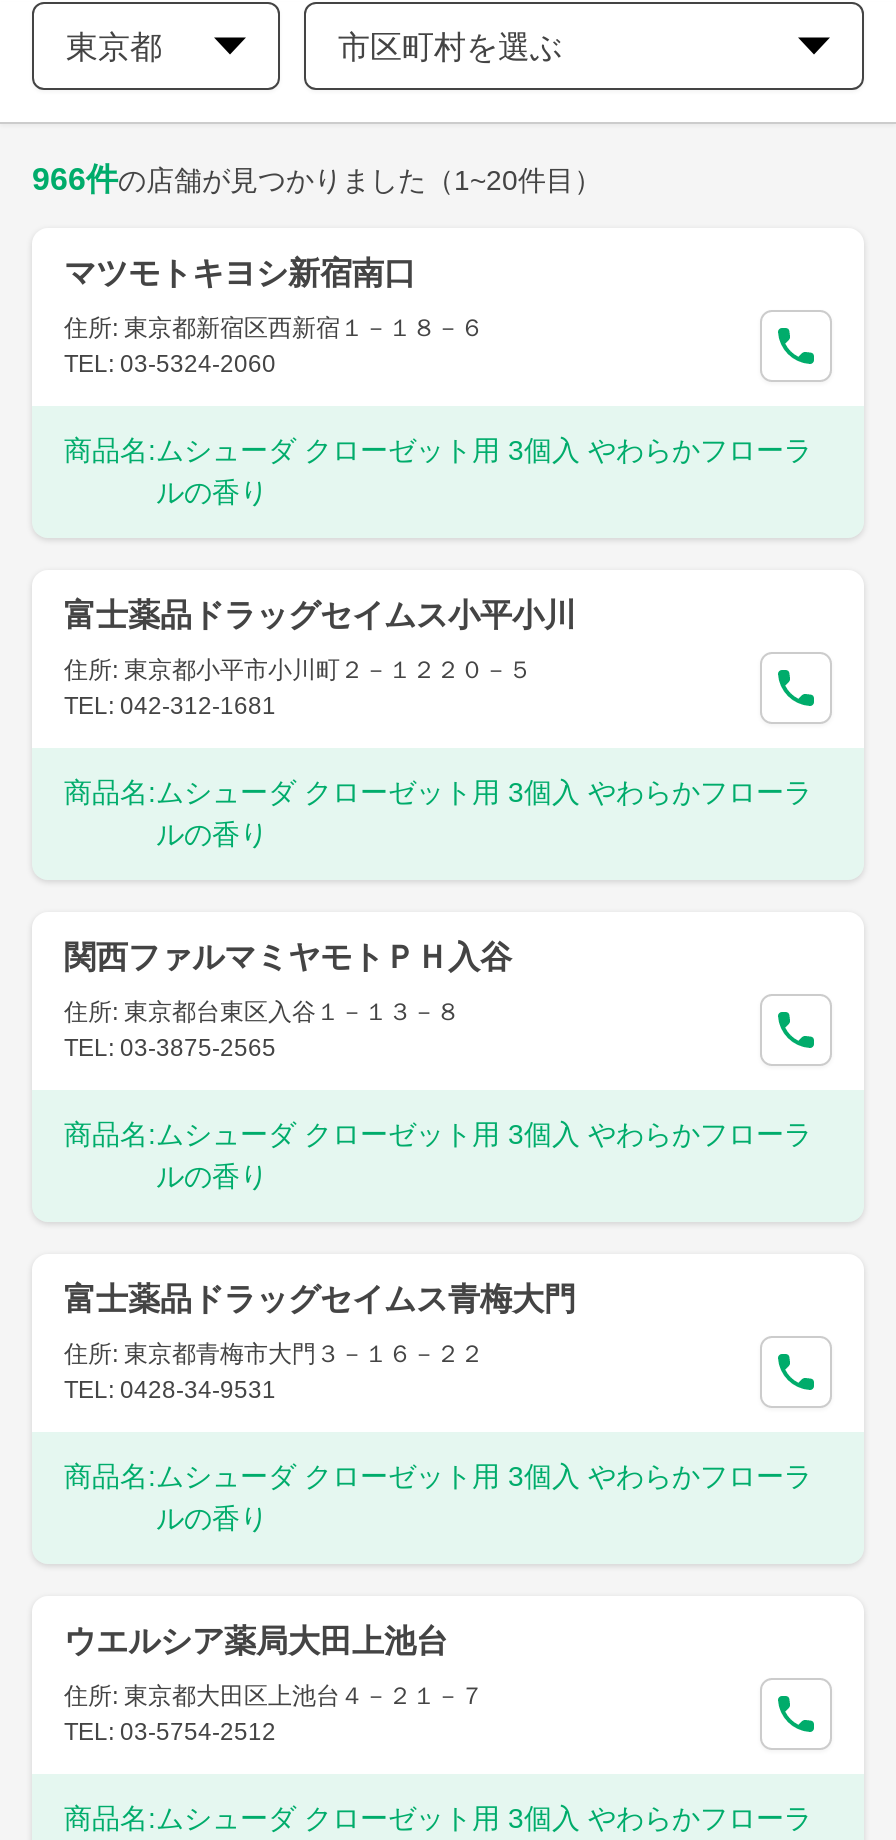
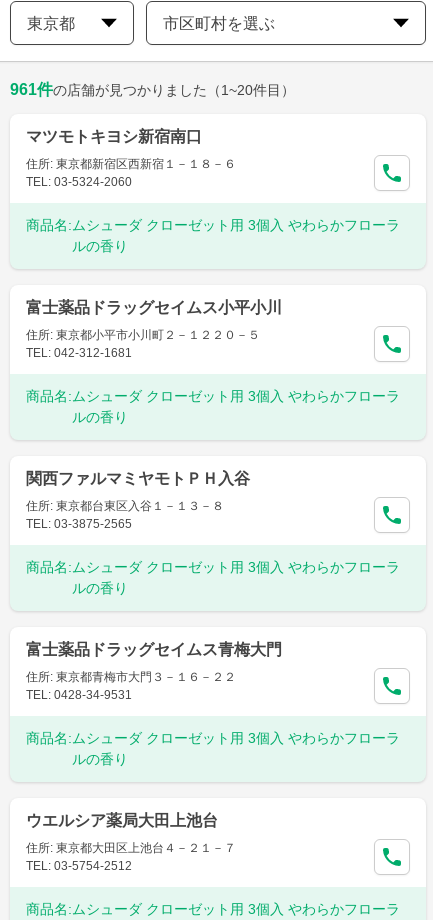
[32,162,602,196] 966件の店舗が見つかりました（1~20件目） -> [10,81,295,98] 961件の店舗が見つかりました（1~20件目）

